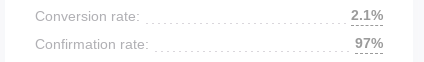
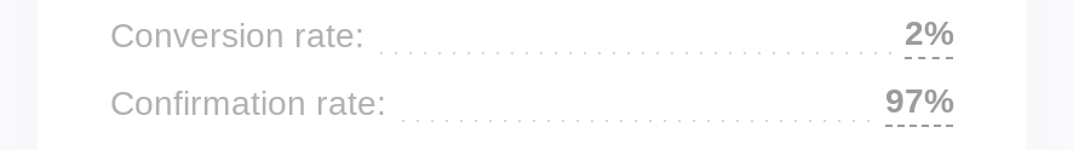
[351,7,383,23] 2.1% -> [905,13,953,52] 2%

